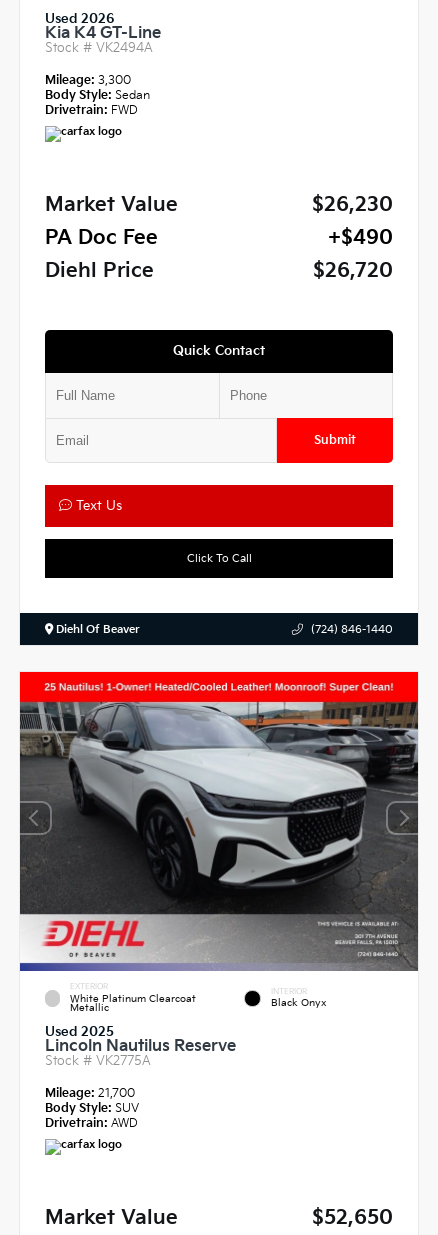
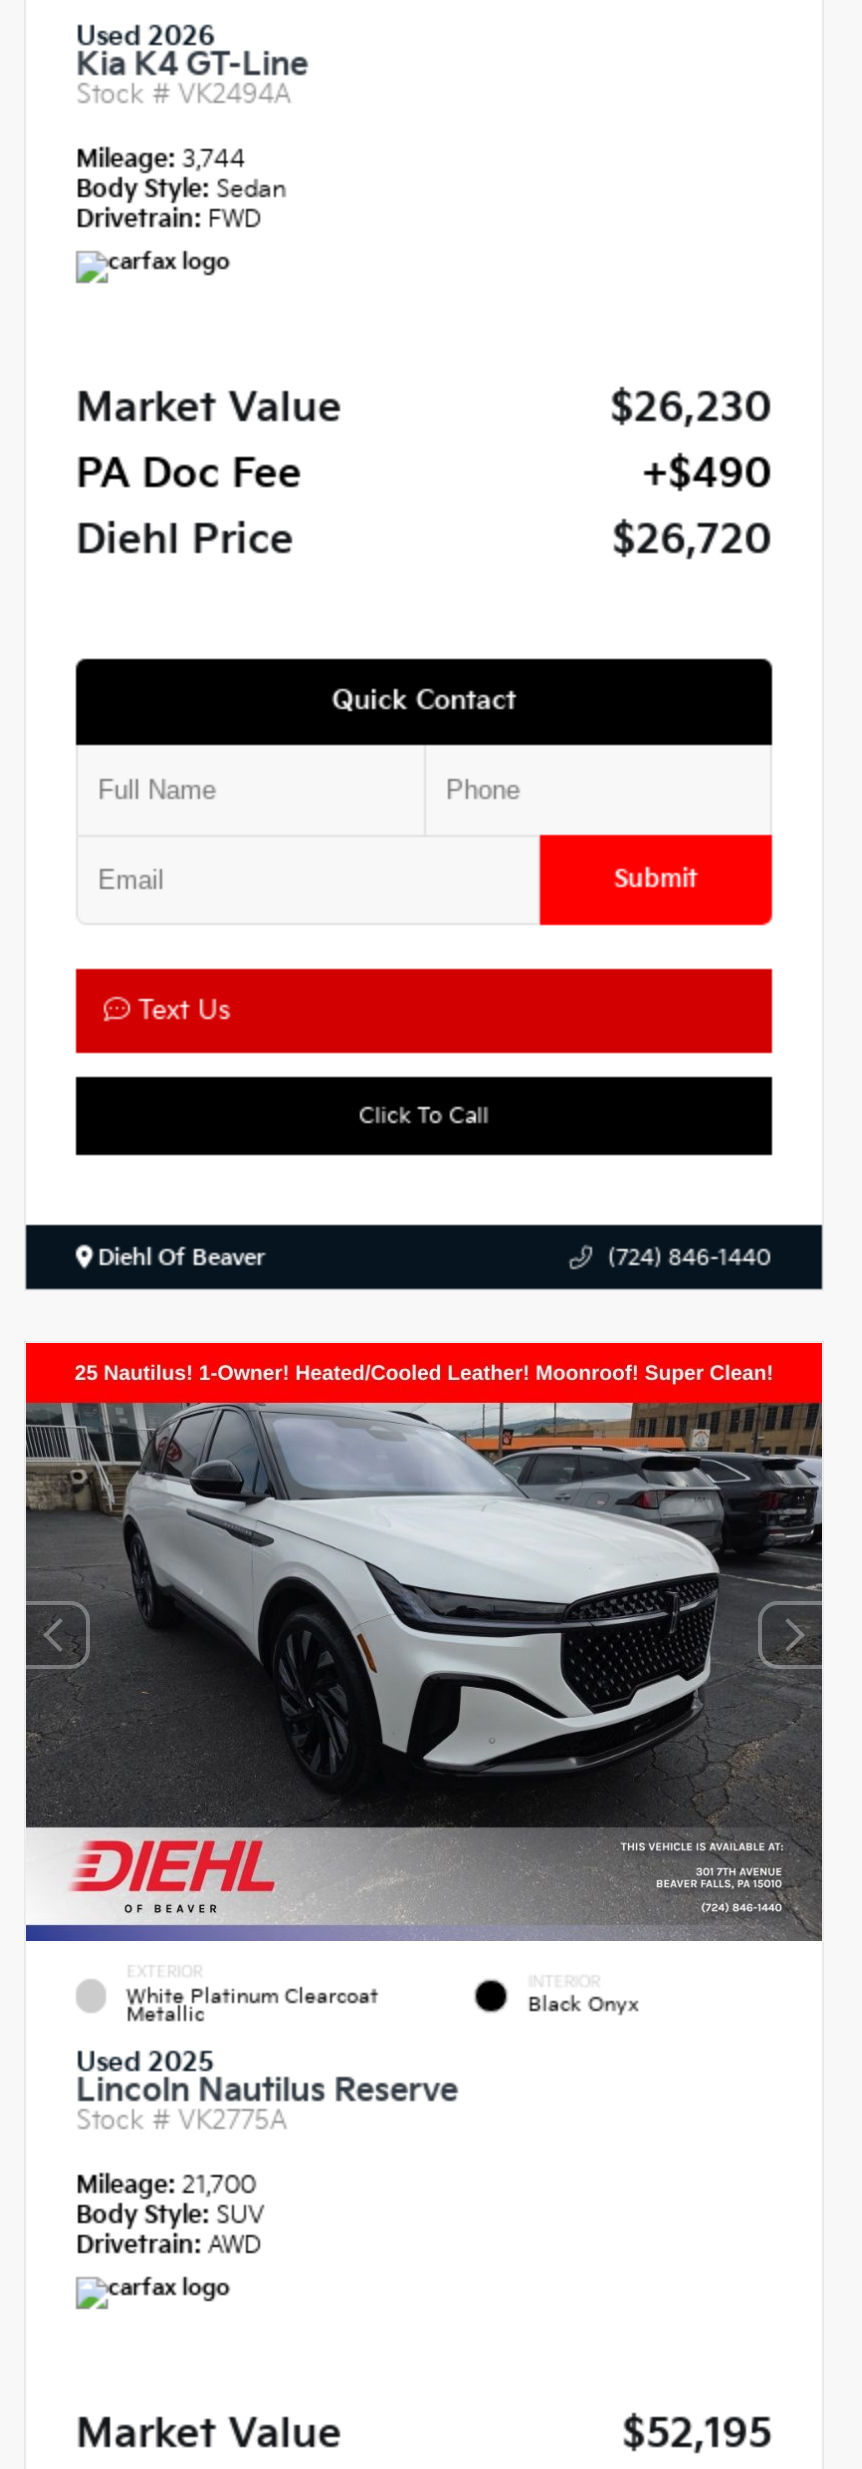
[45,72,131,87] Mileage: 3,300 -> [76,144,246,174] Mileage: 3,744
[312,1206,393,1230] $52,650 -> [622,2411,772,2459] $52,195

